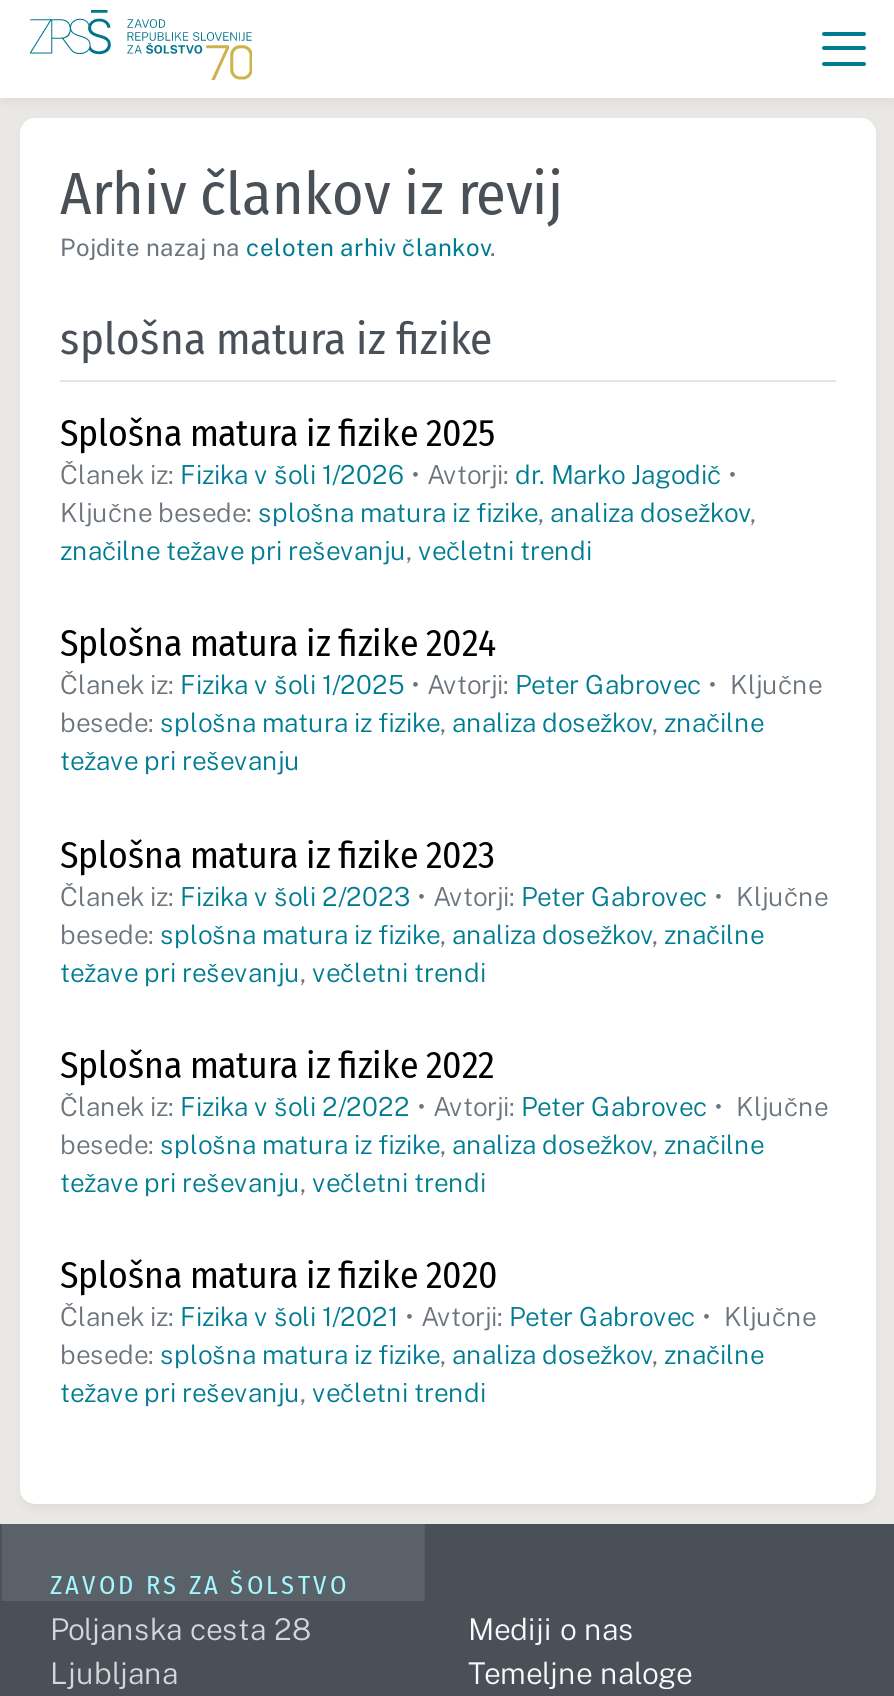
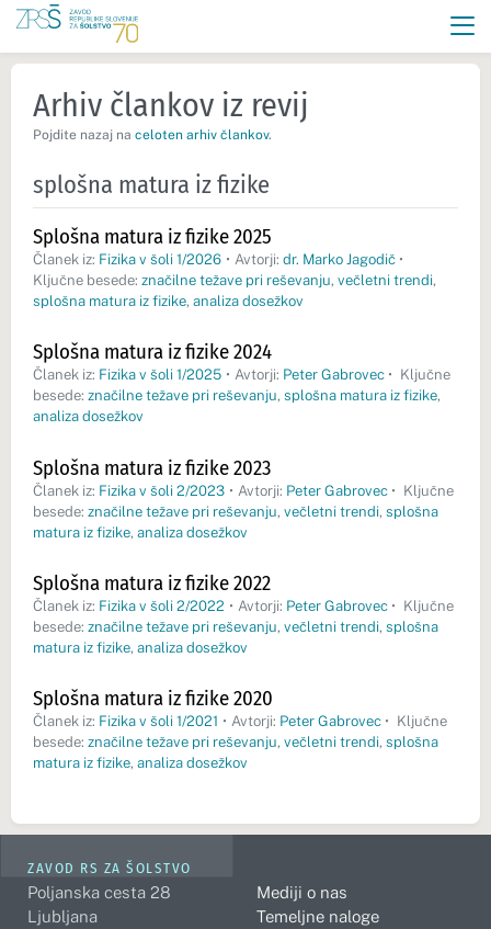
[60,498,756,566] Ključne besede: splošna matura iz fizike, analiza dosežkov, | značilne težave pri reševanju, večletni trendi -> [33,272,436,309] Ključne besede: značilne težave pri reševanju, večletni trendi, | splošna matura iz fizike, analiza dosežkov
[60,708,764,776] besede: splošna matura iz fizike, analiza dosežkov, značilne | težave pri reševanju -> [33,387,441,425] besede: značilne težave pri reševanju, splošna matura iz fizike, | analiza dosežkov
[60,919,764,987] besede: splošna matura iz fizike, analiza dosežkov, značilne | težave pri reševanju, večletni trendi -> [33,503,438,540] besede: značilne težave pri reševanju, večletni trendi, splošna | matura iz fizike, analiza dosežkov
[60,1130,764,1198] besede: splošna matura iz fizike, analiza dosežkov, značilne | težave pri reševanju, večletni trendi -> [33,618,438,656] besede: značilne težave pri reševanju, večletni trendi, splošna | matura iz fizike, analiza dosežkov
[60,1340,764,1408] besede: splošna matura iz fizike, analiza dosežkov, značilne | težave pri reševanju, večletni trendi -> [33,734,438,771] besede: značilne težave pri reševanju, večletni trendi, splošna | matura iz fizike, analiza dosežkov

